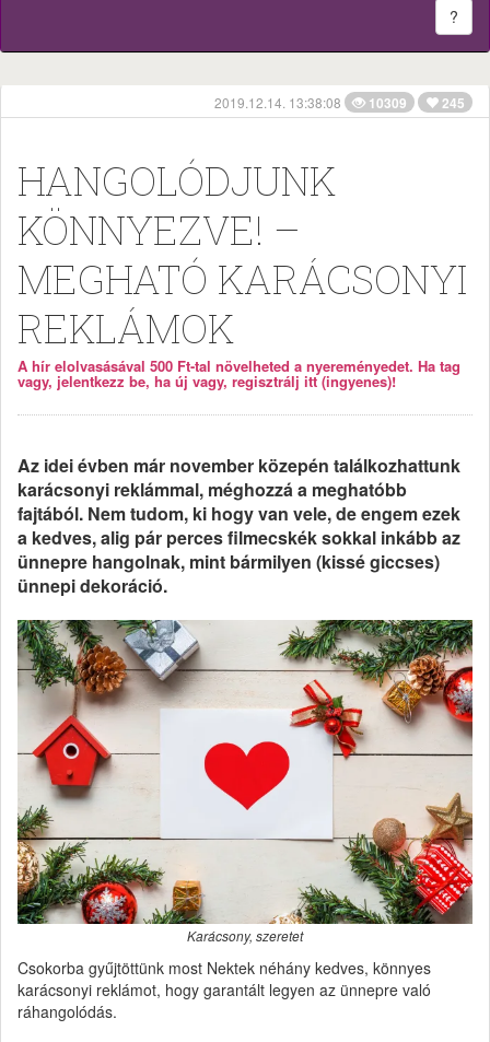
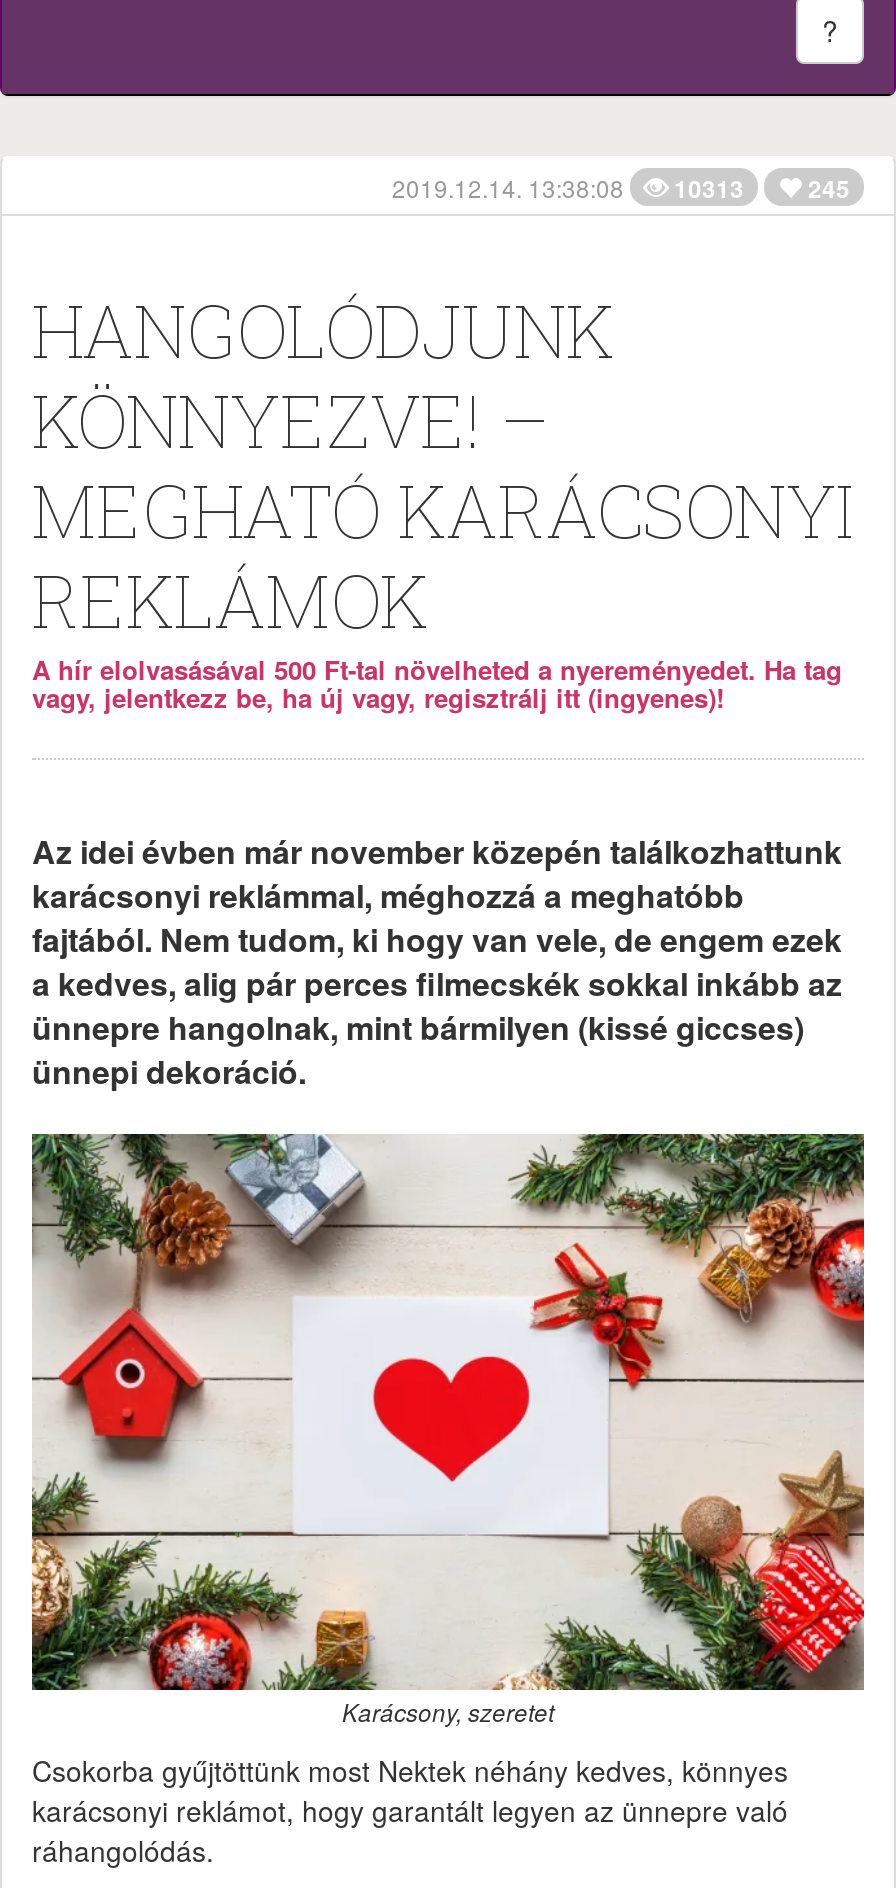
[214,93,465,113] 2019.12.14. 13:38:08 10309 245 -> [392,170,850,206] 2019.12.14. 13:38:08 10313 245

